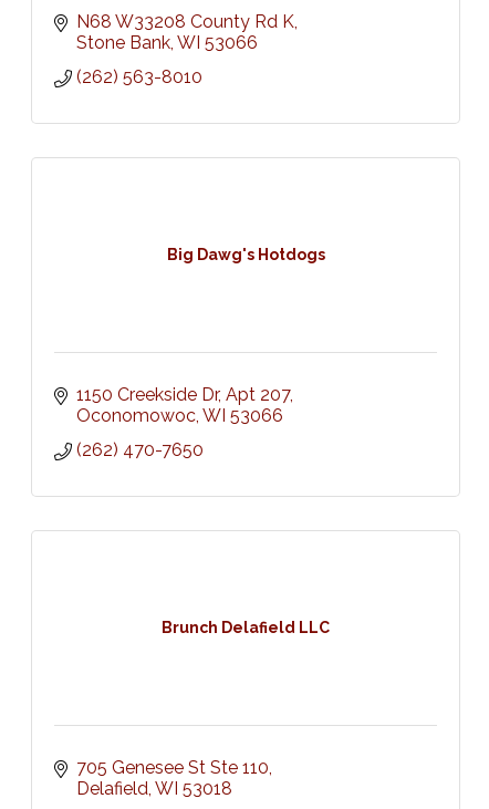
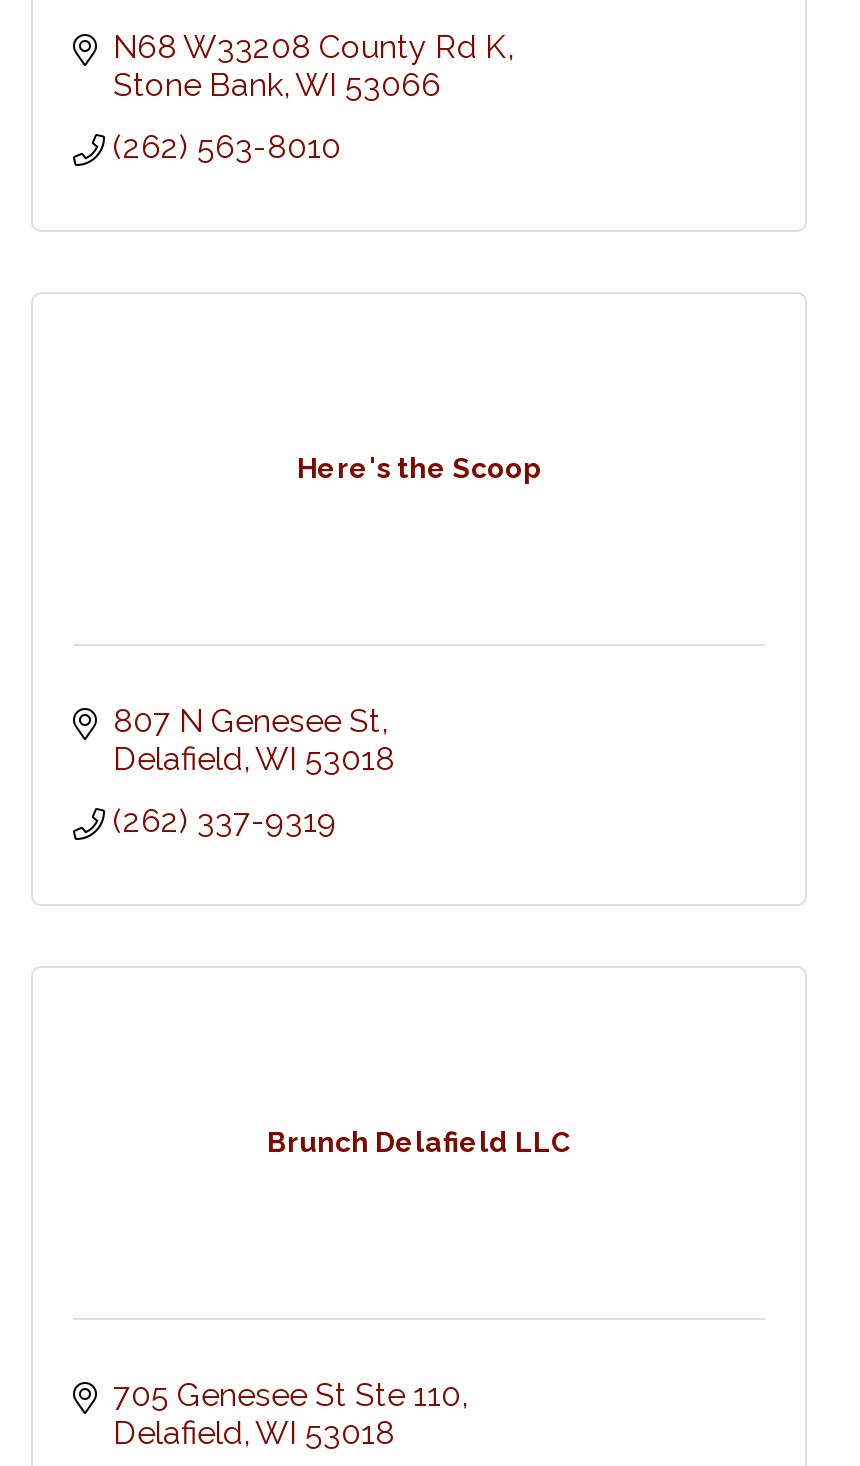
[167,246,325,264] Big Dawg's Hotdogs -> [297,453,541,485] Here's the Scoop
[76,384,290,426] 1150 Creekside Dr Apt 207 | Oconomowoc WI 53066 -> [113,702,395,778] 807 N Genesee St | Delafield WI 53018
[76,439,204,460] (262) 470-7650 -> [113,802,337,840] (262) 337-9319

